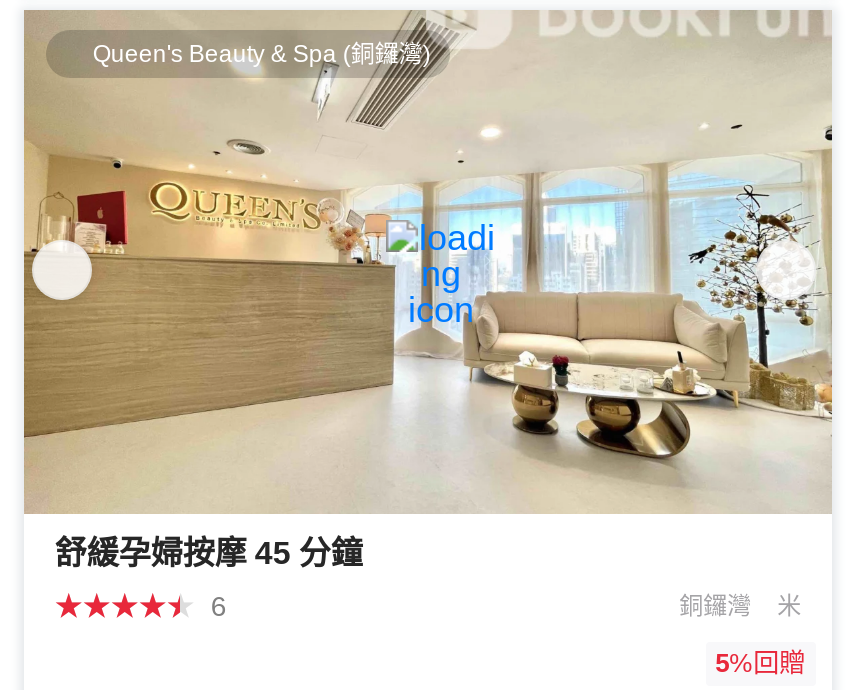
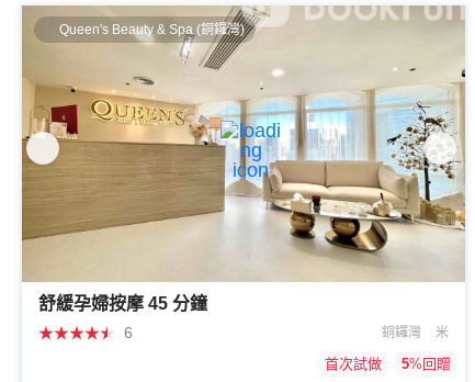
none -> [324,356,381,372] 首次試做

